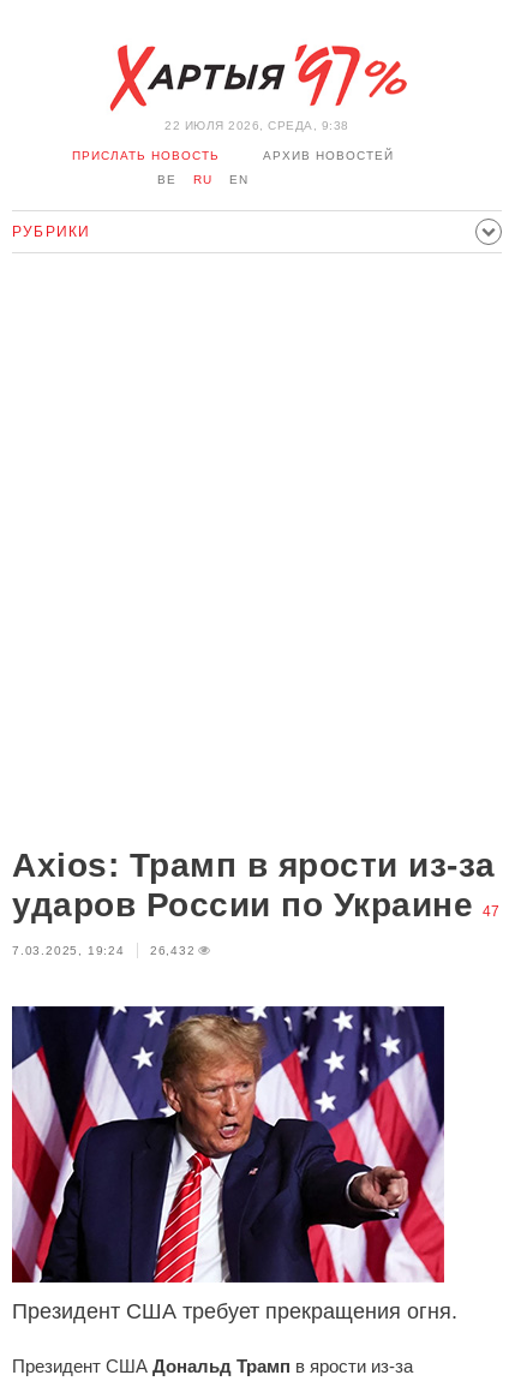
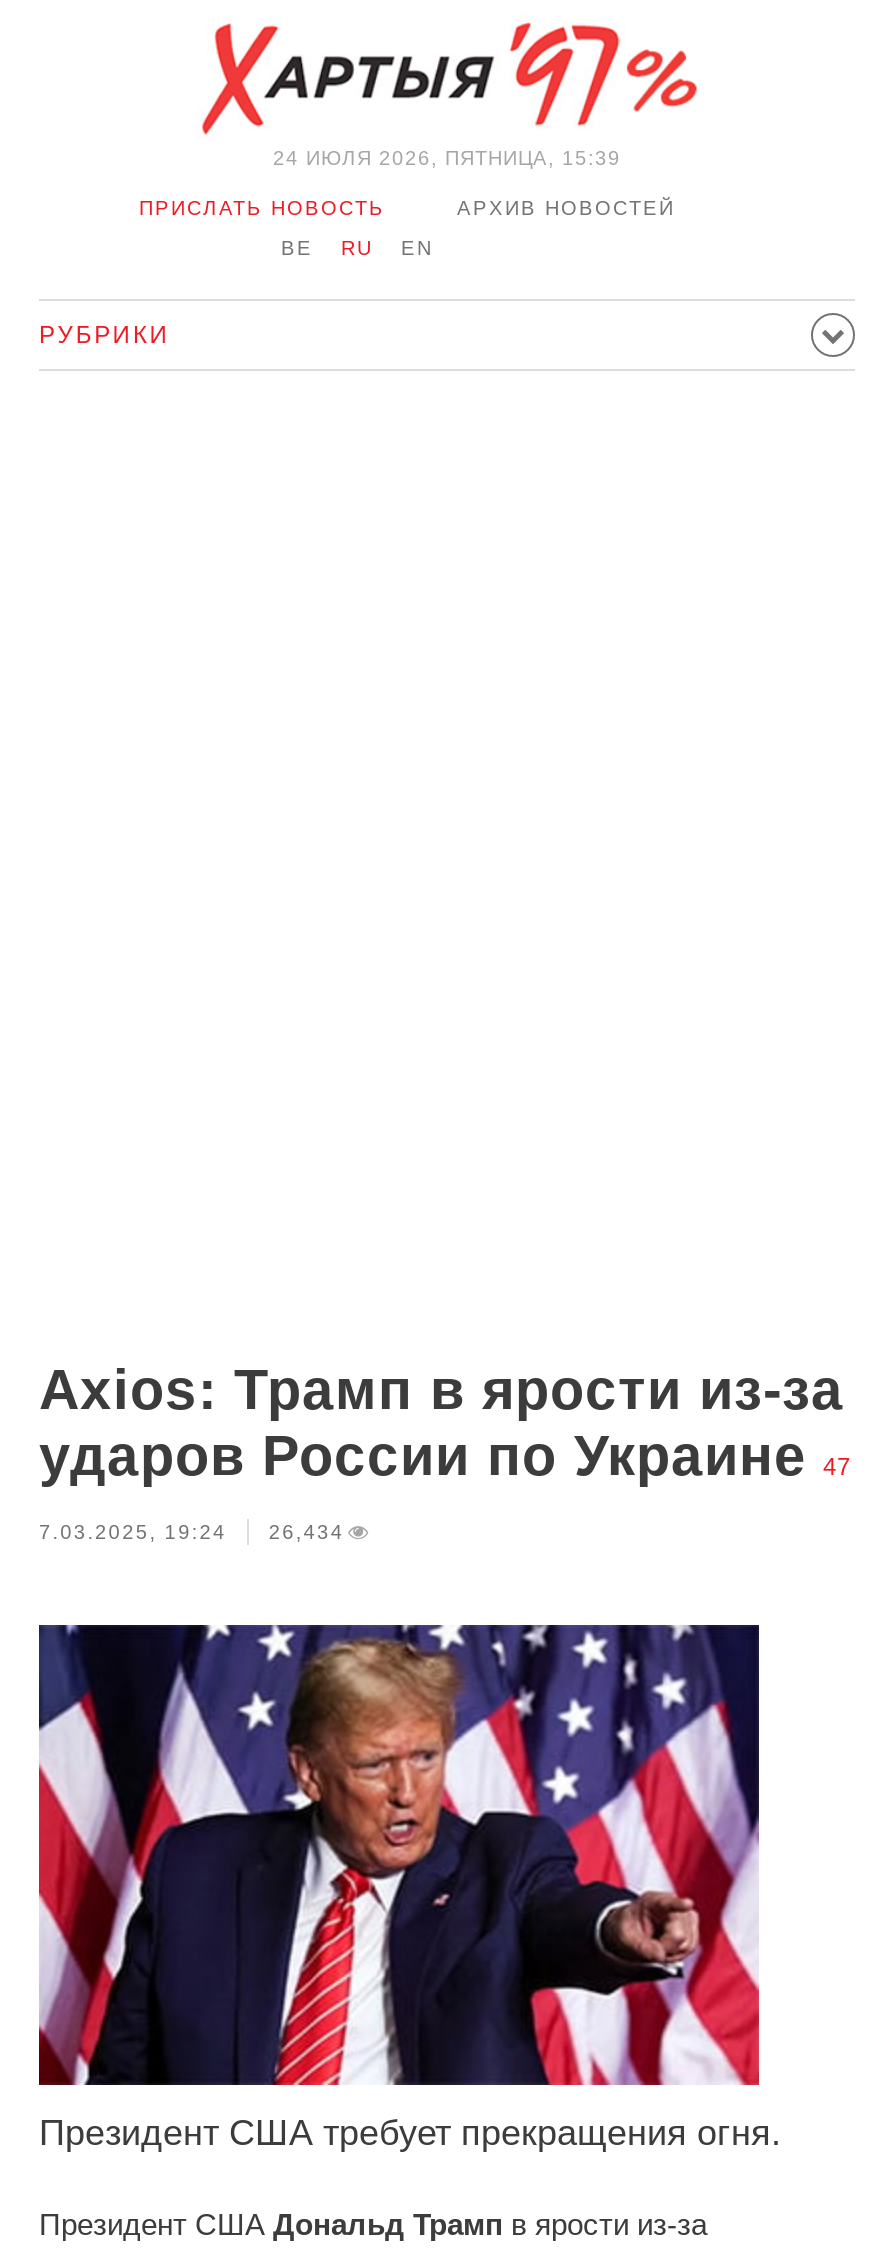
[165,119,349,132] 22 ИЮЛЯ 2026, СРЕДА, 9:38 -> [273,147,621,169] 24 ИЮЛЯ 2026, ПЯТНИЦА, 15:39
[12,944,195,957] 7.03.2025, 19:24 26,432 -> [39,1521,344,1543] 7.03.2025, 19:24 26,434

